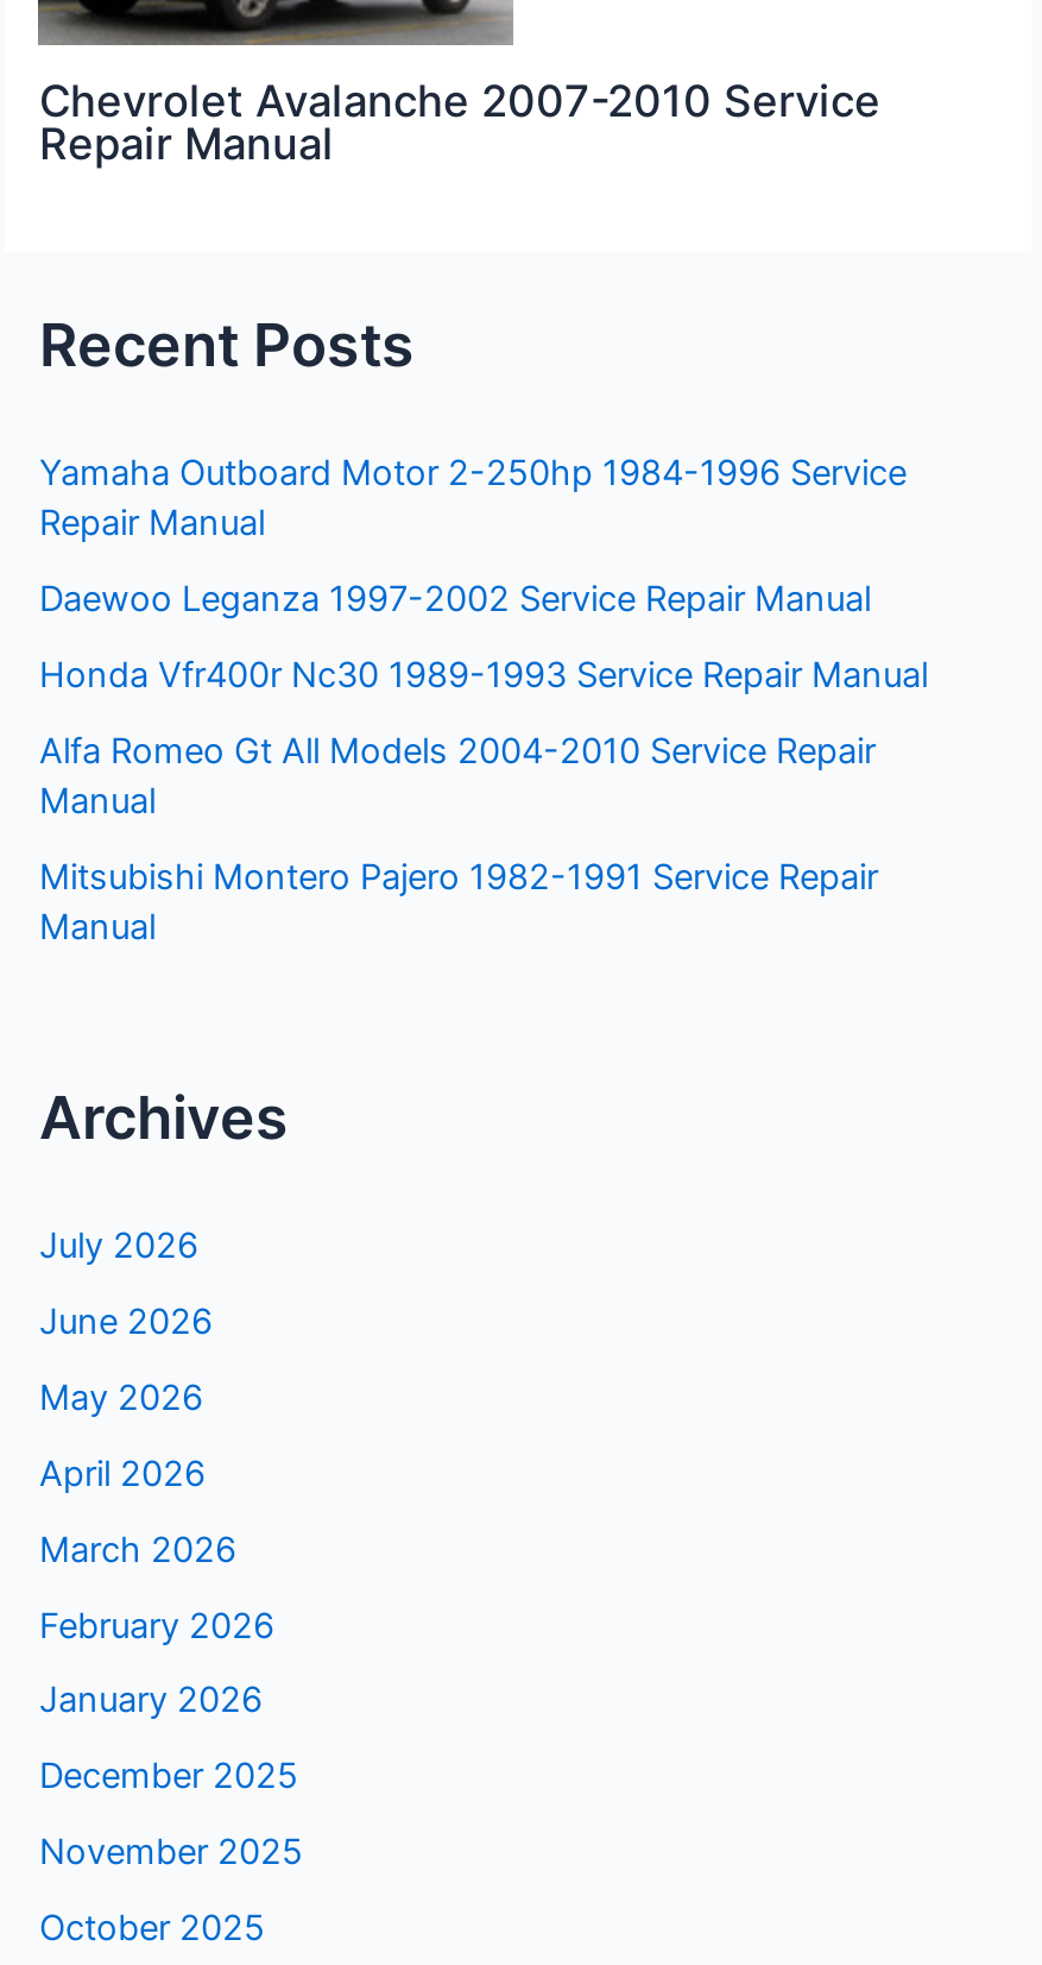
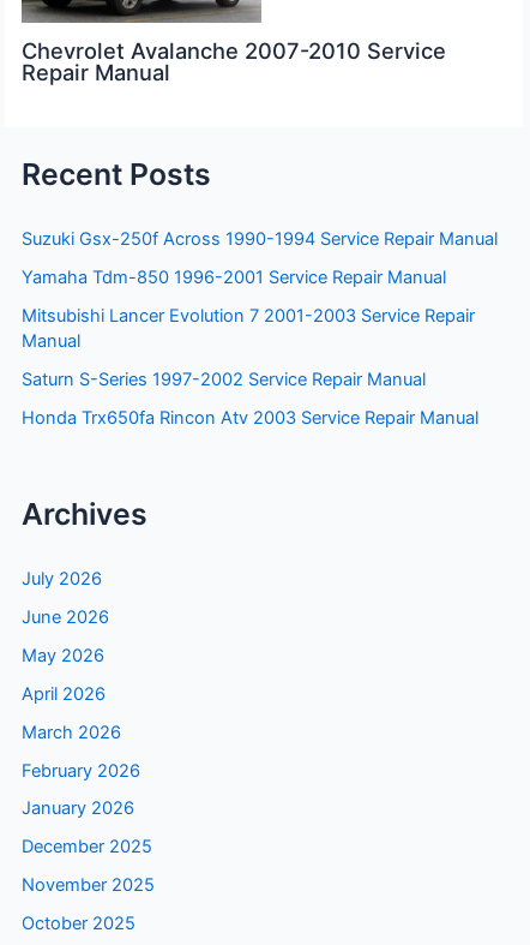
[39,452,928,773] Yamaha Outboard Motor 2-250hp 1984-1996 Service | Repair Manual | Daewoo Leganza 1997-2002 Service Repair Manual | Honda Vfr400r Nc30 1989-1993 Service Repair Manual | Alfa Romeo Gt All Models 2004-2010 Service Repair -> [22,228,498,327] Suzuki Gsx-250f Across 1990-1994 Service Repair Manual | Yamaha Tdm-850 1996-2001 Service Repair Manual | Mitsubishi Lancer Evolution 7 2001-2003 Service Repair
[39,856,878,949] Mitsubishi Montero Pajero 1982-1991 Service Repair | Manual -> [22,369,479,429] Saturn S-Series 1997-2002 Service Repair Manual | Honda Trx650fa Rincon Atv 2003 Service Repair Manual

